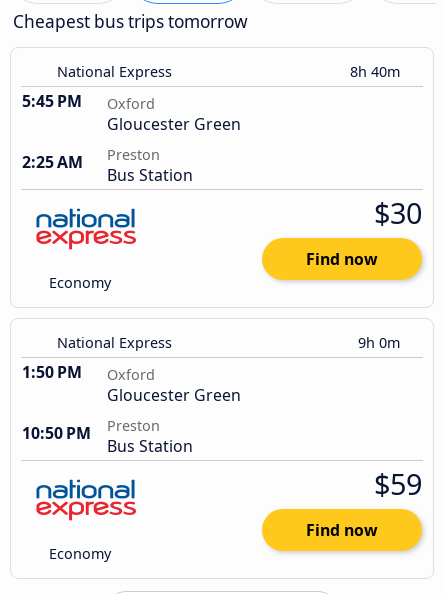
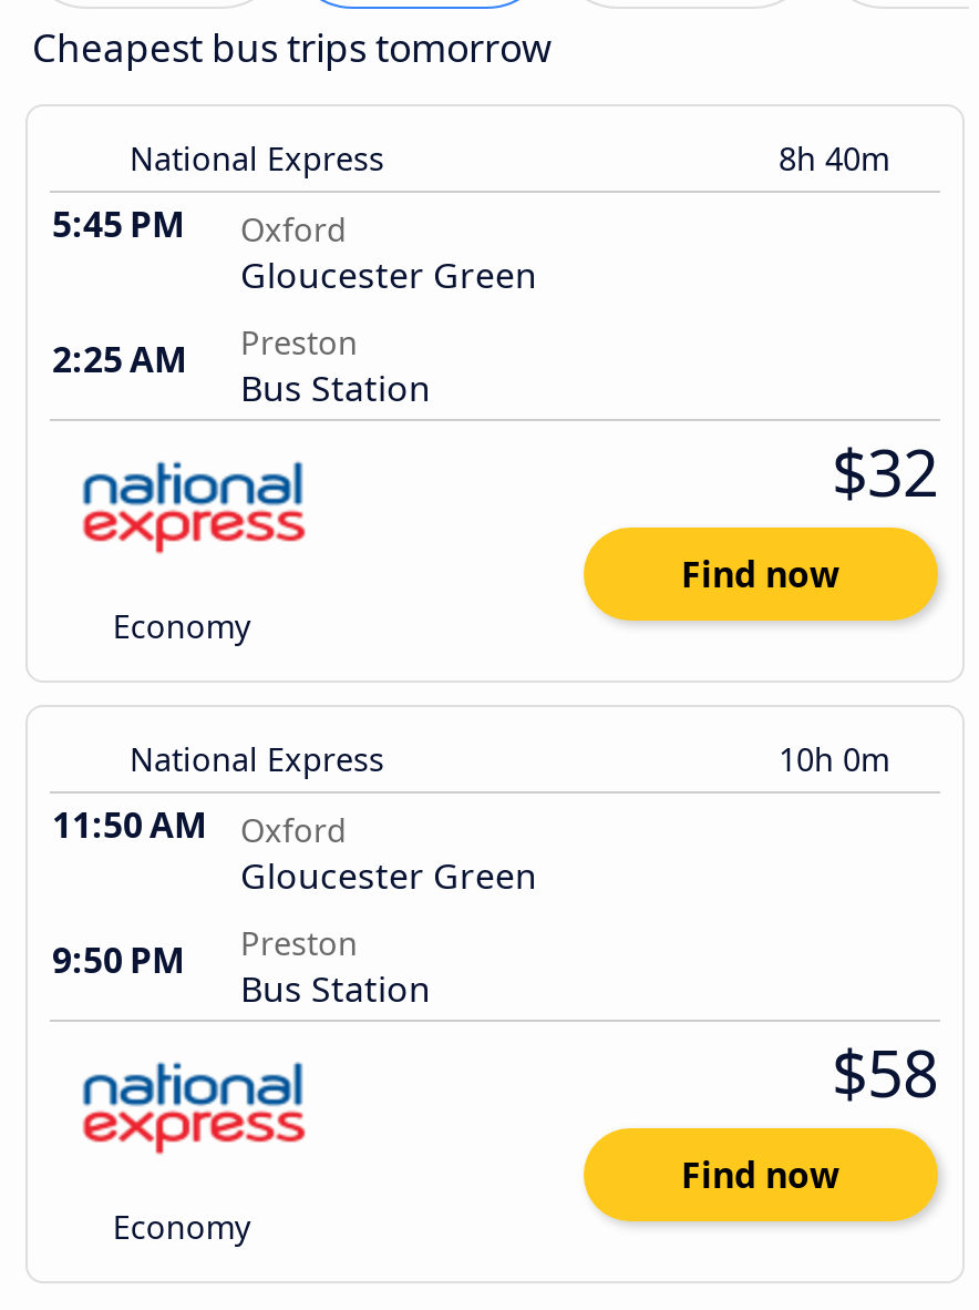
[374,193,422,232] $30 -> [832,428,938,515] $32
[22,333,404,383] 9h 0m | 1:50 PM -> [52,739,898,849] 10h 0m | 11:50 AM
[22,416,160,444] 10:50 PM Preston -> [52,923,358,985] 9:50 PM Preston
[374,464,422,503] $59 -> [832,1029,938,1115] $58

